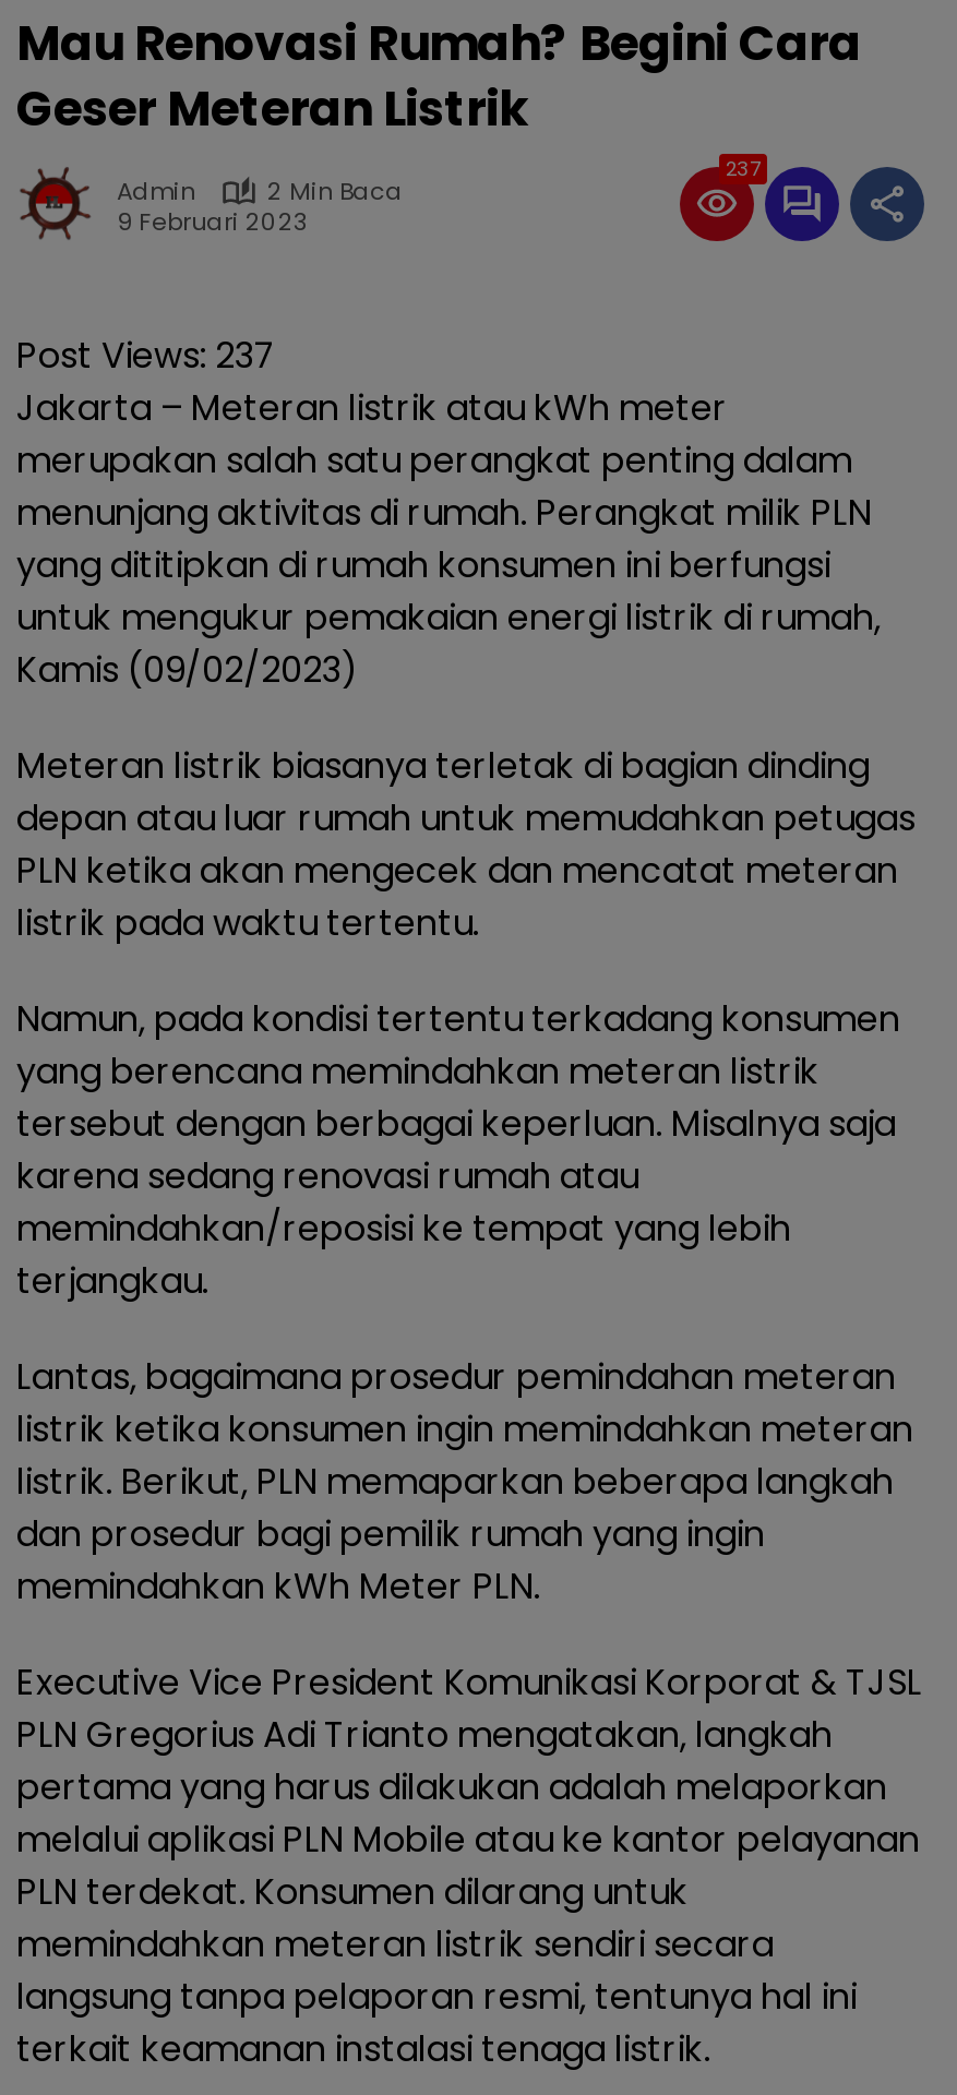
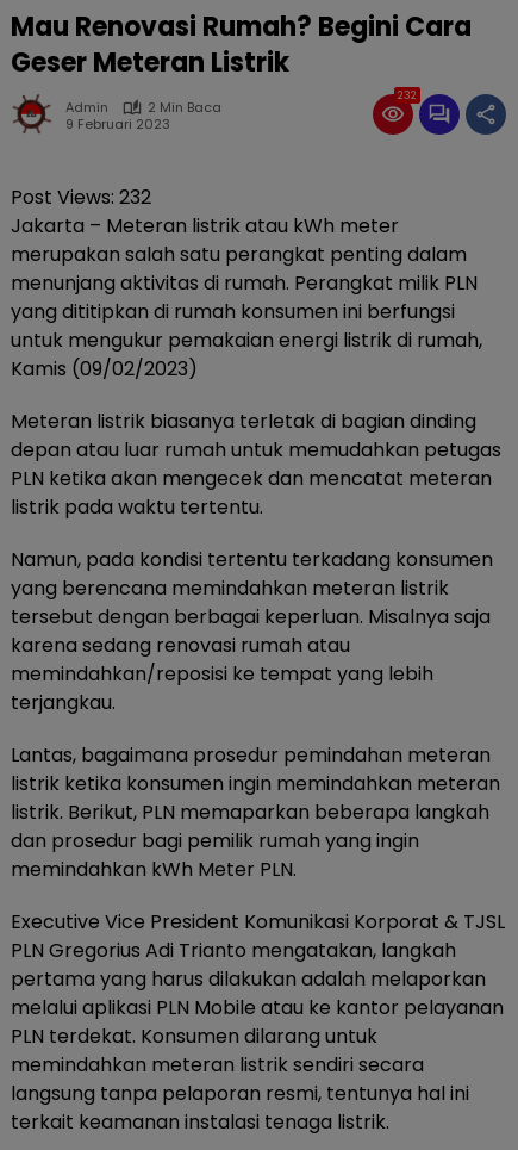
[726,156,761,182] 237 -> [398,88,417,102] 232
[16,331,276,381] Post Views: 237 -> [11,184,151,211] Post Views: 232

